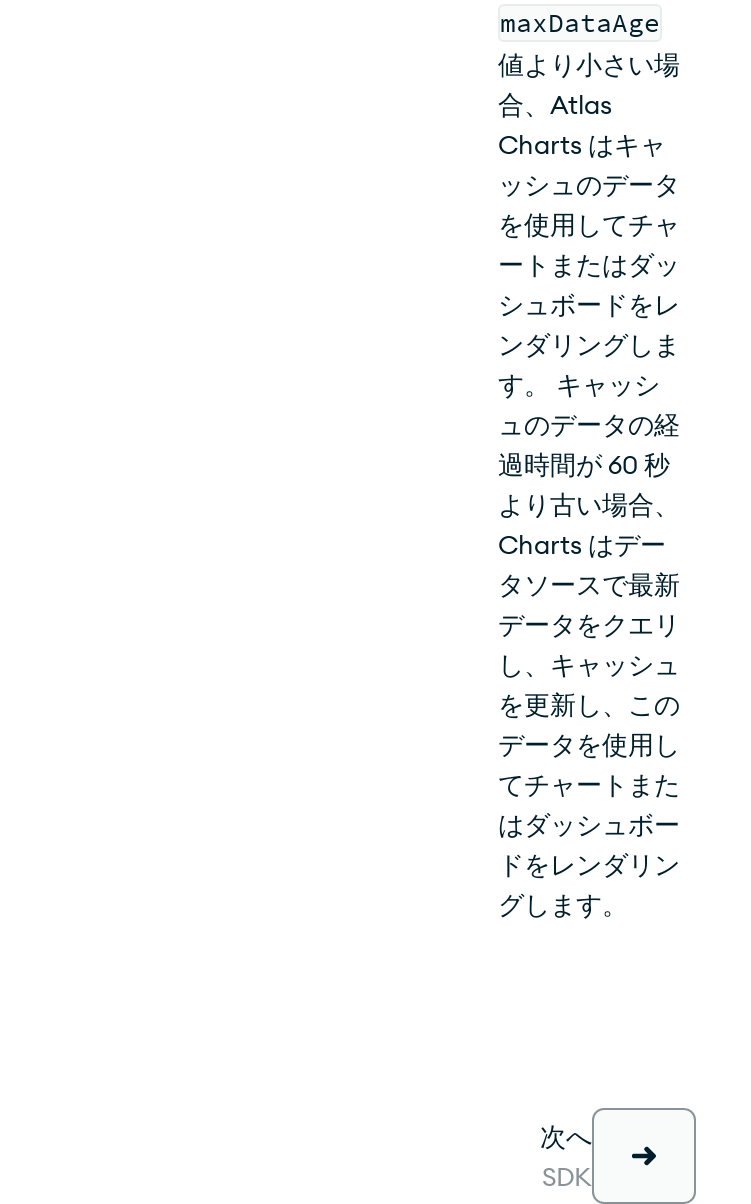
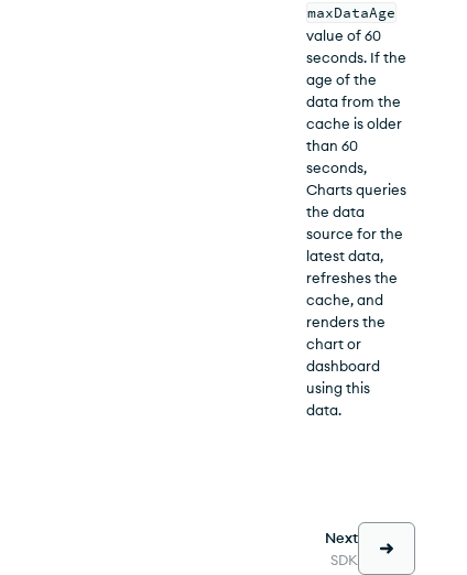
[498,48,680,920] 値より小さい場 | 合、Atlas | Charts はキャ | ッシュのデータ | を使用してチャ | ートまたはダッ | シュボードをレ | ンダリングしま | す。 キャッシ | ュのデータの経 | 過時間が 60 秒 | より古い場合、 | Charts はデー | タソースで最新 | データをクエリ | し、キャッシュ | を更新し、この | データを使用し | てチャートまた | はダッシュボー | ドをレンダリン | グします。 -> [306,26,406,419] value of 60 | seconds. If the | age of the | data from the | cache is older | than 60 | seconds, | Charts queries | the data | source for the | latest data, | refreshes the | cache, and | renders the | chart or | dashboard | using this | data.
[540,1120,592,1152] 次へ -> [325,529,358,546] Next

